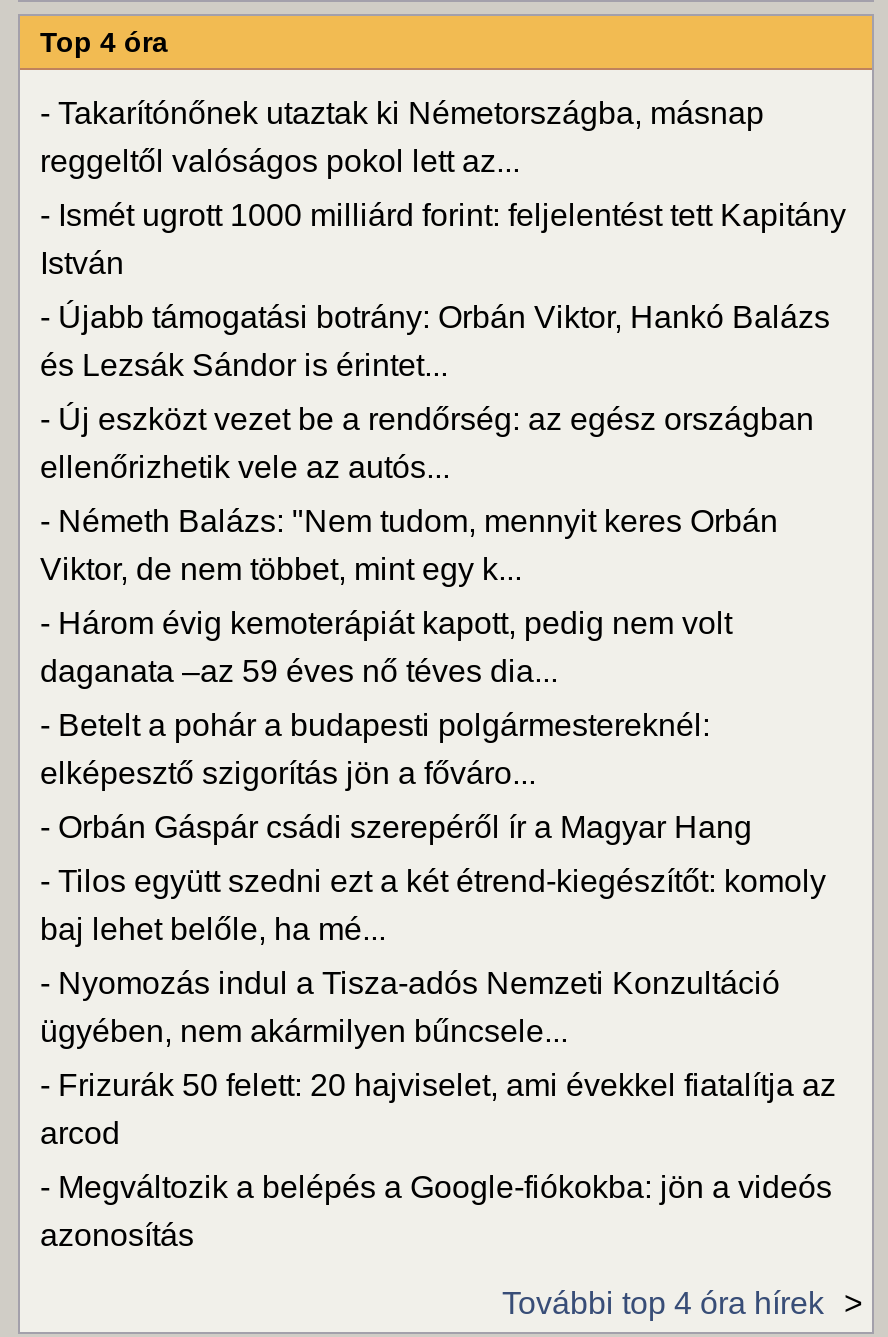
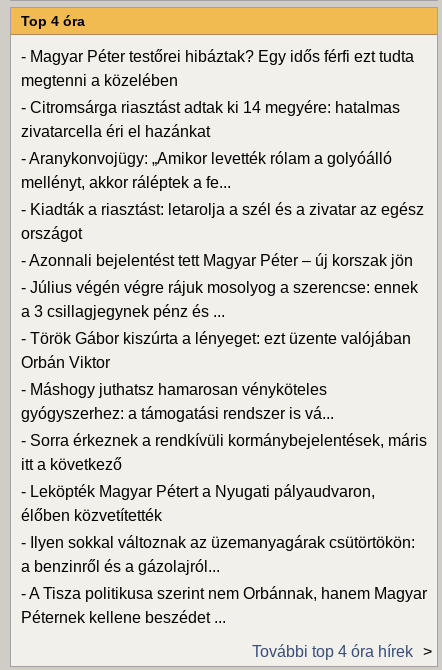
[40,96,764,178] - Takarítónőnek utaztak ki Németországba, másnap | reggeltől valóságos pokol lett az... -> [21,48,414,89] - Magyar Péter testőrei hibáztak? Egy idős férfi ezt tudta | megtenni a közelében
[40,198,846,280] - Ismét ugrott 1000 milliárd forint: feljelentést tett Kapitány | István -> [21,99,400,140] - Citromsárga riasztást adtak ki 14 megyére: hatalmas | zivatarcella éri el hazánkat
[40,300,830,382] - Újabb támogatási botrány: Orbán Viktor, Hankó Balázs | és Lezsák Sándor is érintet... -> [21,150,392,191] - Aranykonvojügy: „Amikor levették rólam a golyóálló | mellényt, akkor ráléptek a fe...
[40,402,814,484] - Új eszközt vezet be a rendőrség: az egész országban | ellenőrizhetik vele az autós... -> [21,201,424,242] - Kiadták a riasztást: letarolja a szél és a zivatar az egész | országot
[40,504,778,586] - Németh Balázs: "Nem tudom, mennyit keres Orbán | Viktor, de nem többet, mint egy k... -> [21,252,413,269] - Azonnali bejelentést tett Magyar Péter – új korszak jön
[40,606,732,688] - Három évig kemoterápiát kapott, pedig nem volt | daganata –az 59 éves nő téves dia... -> [21,279,418,320] - Július végén végre rájuk mosolyog a szerencse: ennek | a 3 csillagjegynek pénz és ...
[40,708,710,790] - Betelt a pohár a budapesti polgármestereknél: | elképesztő szigorítás jön a főváro... -> [21,330,411,371] - Török Gábor kiszúrta a lényeget: ezt üzente valójában | Orbán Viktor
[40,810,752,844] - Orbán Gáspár csádi szerepéről ír a Magyar Hang -> [21,381,334,422] - Máshogy juthatsz hamarosan vényköteles | gyógyszerhez: a támogatási rendszer is vá...
[40,864,826,946] - Tilos együtt szedni ezt a két étrend-kiegészítőt: komoly | baj lehet belőle, ha mé... -> [21,432,427,473] - Sorra érkeznek a rendkívüli kormánybejelentések, máris | itt a következő
[40,966,780,1048] - Nyomozás indul a Tisza-adós Nemzeti Konzultáció | ügyében, nem akármilyen bűncsele... -> [21,483,375,524] - Leköpték Magyar Pétert a Nyugati pályaudvaron, | élőben közvetítették
[40,1068,836,1150] - Frizurák 50 felett: 20 hajviselet, ami évekkel fiatalítja az | arcod -> [21,534,415,575] - Ilyen sokkal változnak az üzemanyagárak csütörtökön: | a benzinről és a gázolajról...
[40,1170,832,1252] - Megváltozik a belépés a Google-fiókokba: jön a videós | azonosítás -> [21,585,427,626] - A Tisza politikusa szerint nem Orbánnak, hanem Magyar | Péternek kellene beszédet ...

